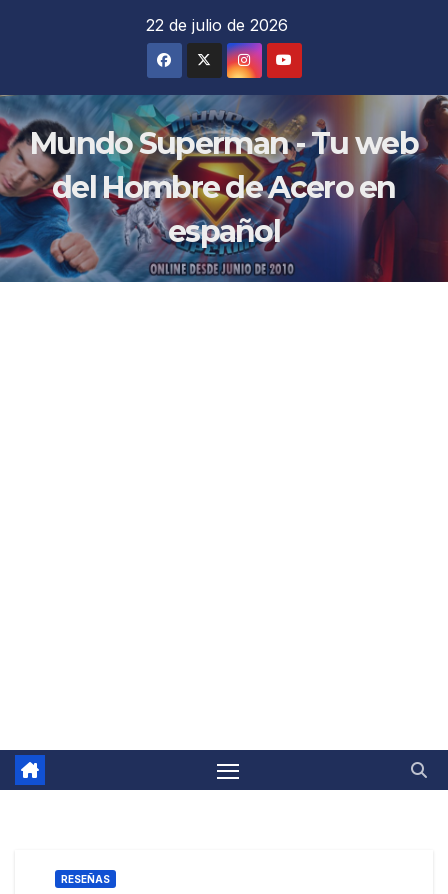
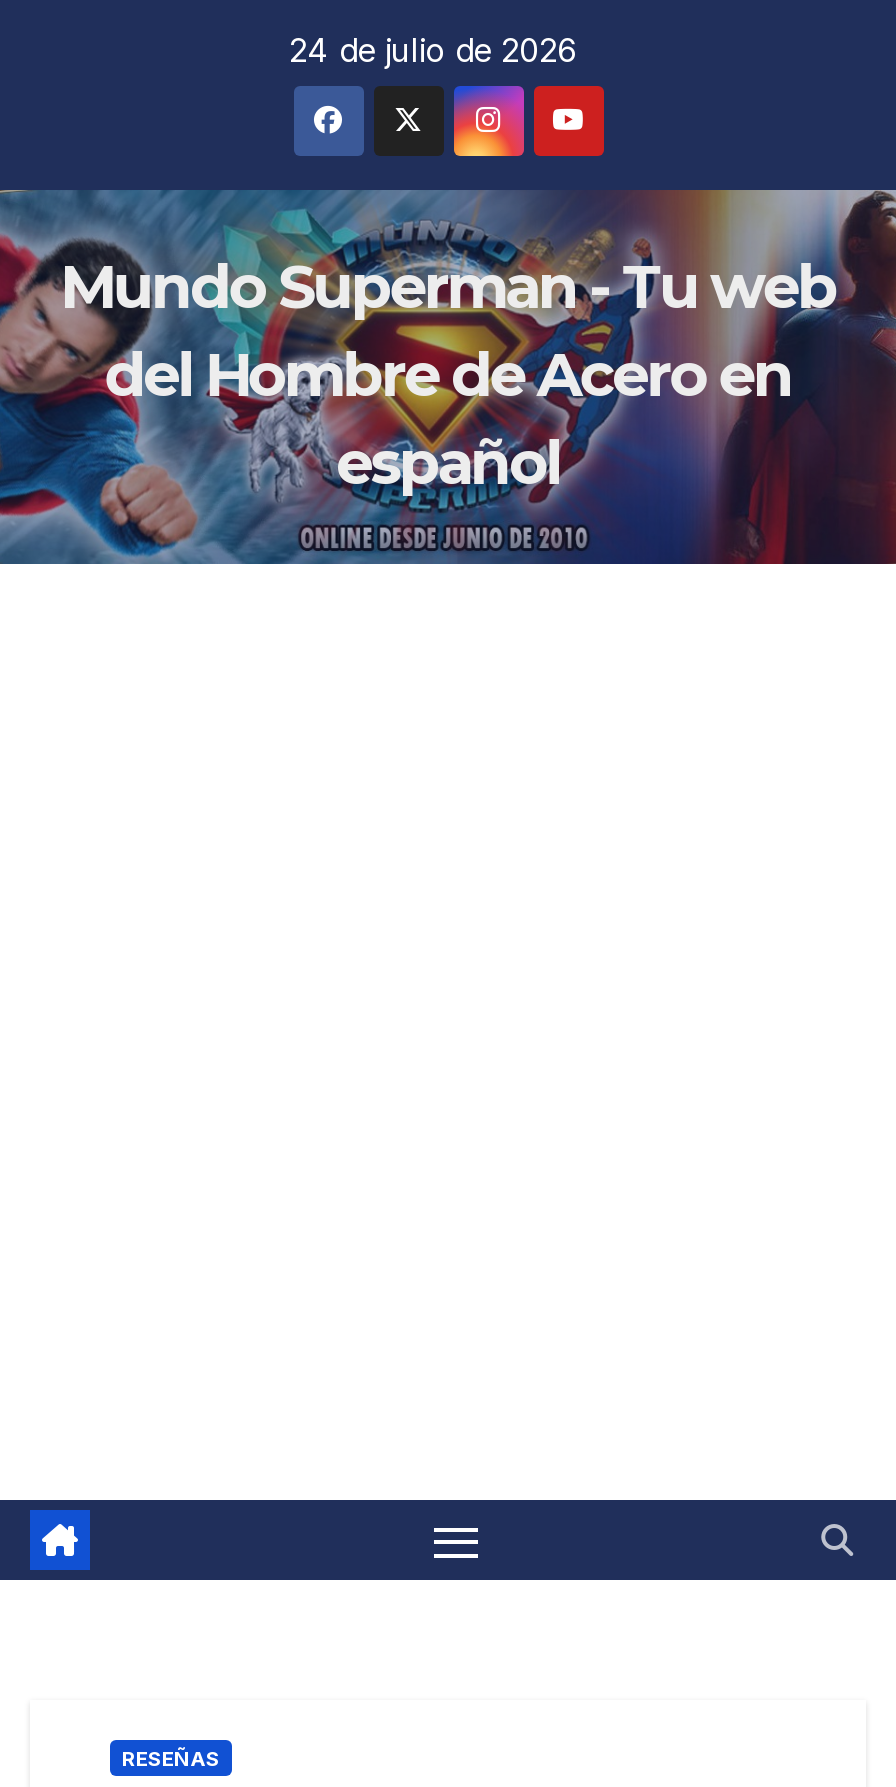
[145,15,287,35] 22 de julio de 2026 -> [289,30,577,70] 24 de julio de 2026

